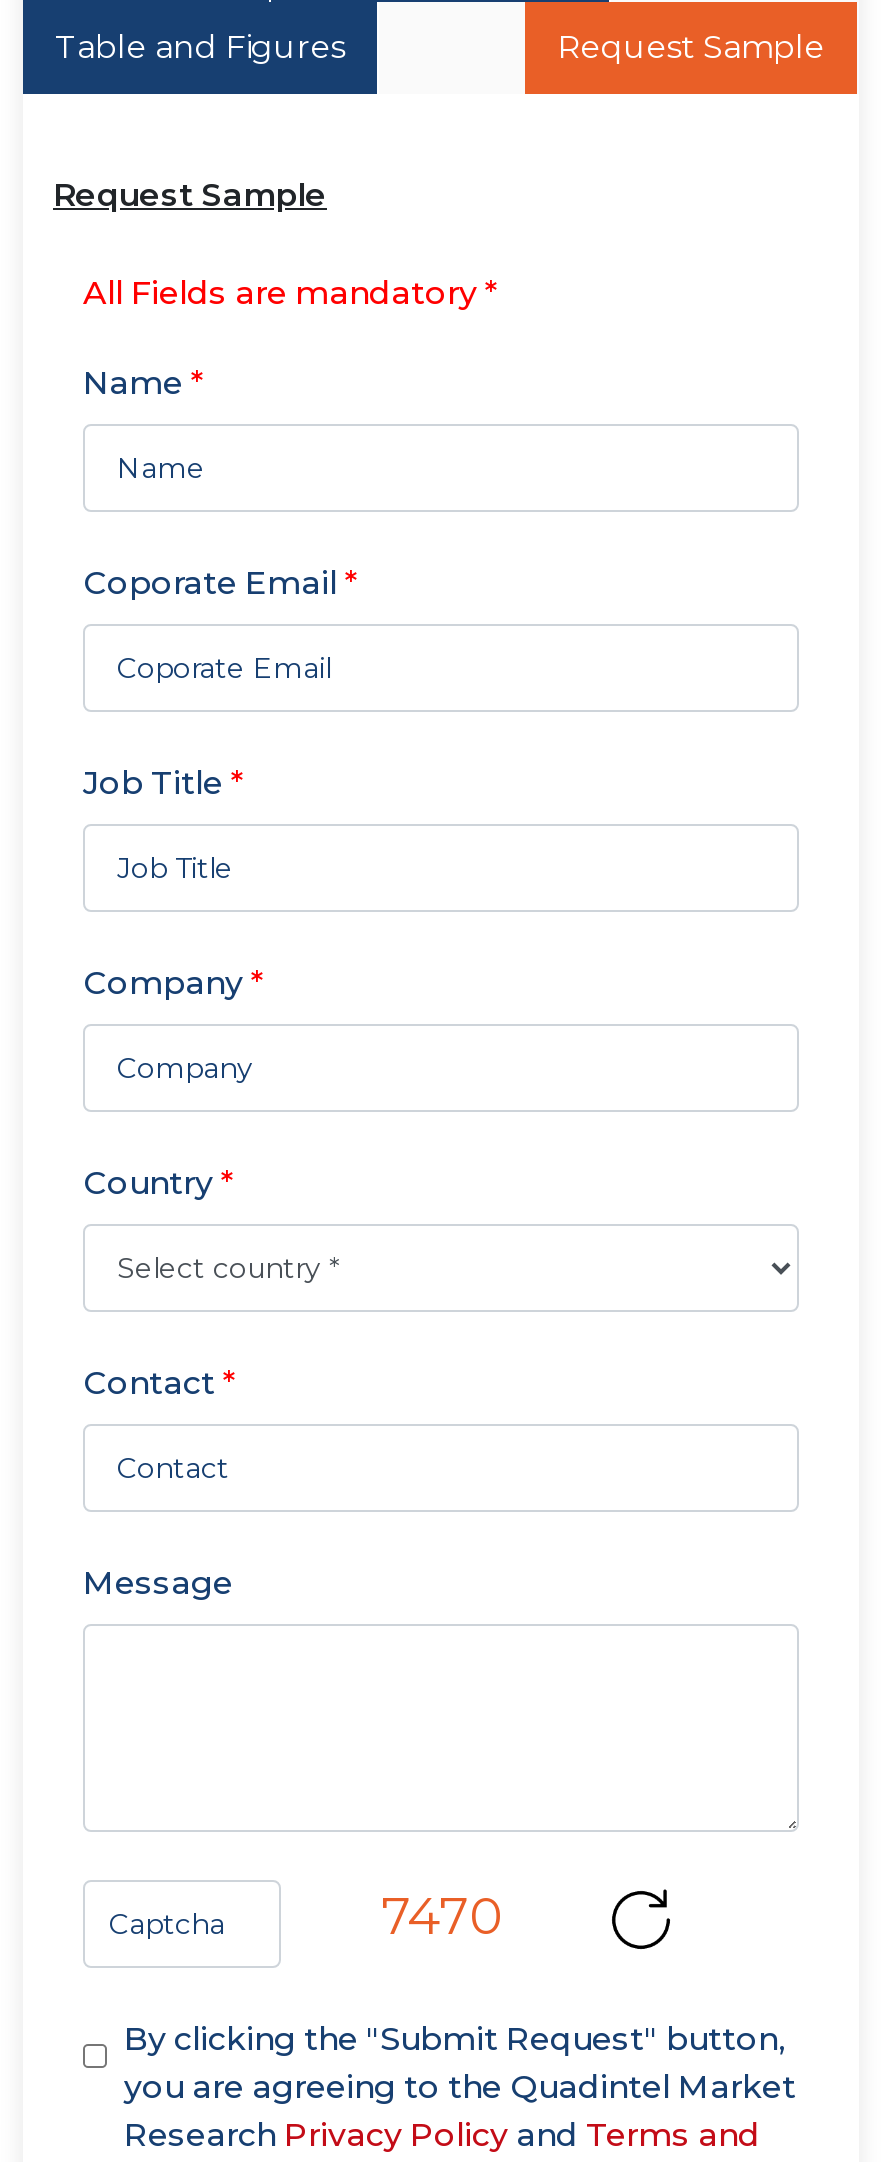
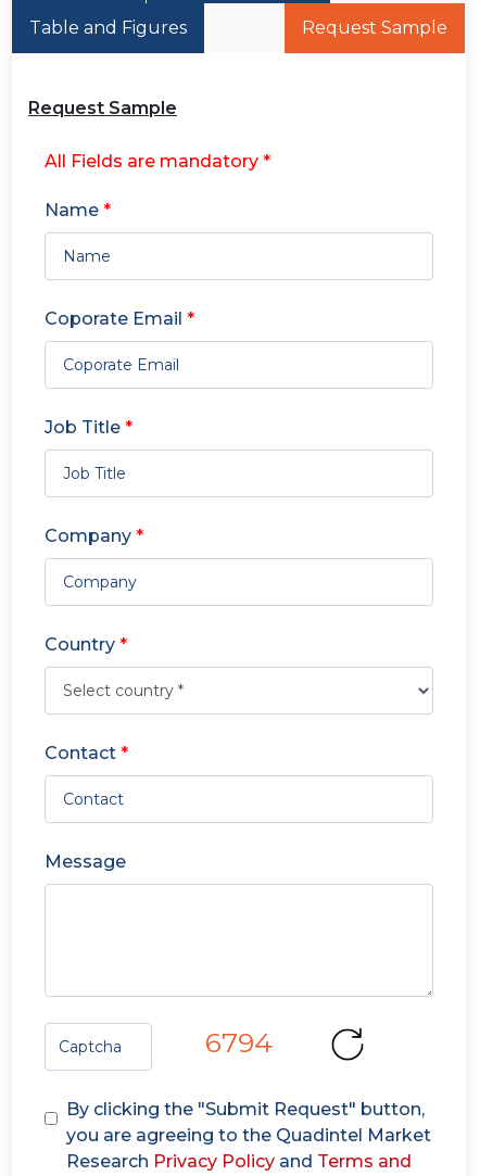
[381,1886,501,1946] 7470 -> [205,1026,273,1059] 6794

